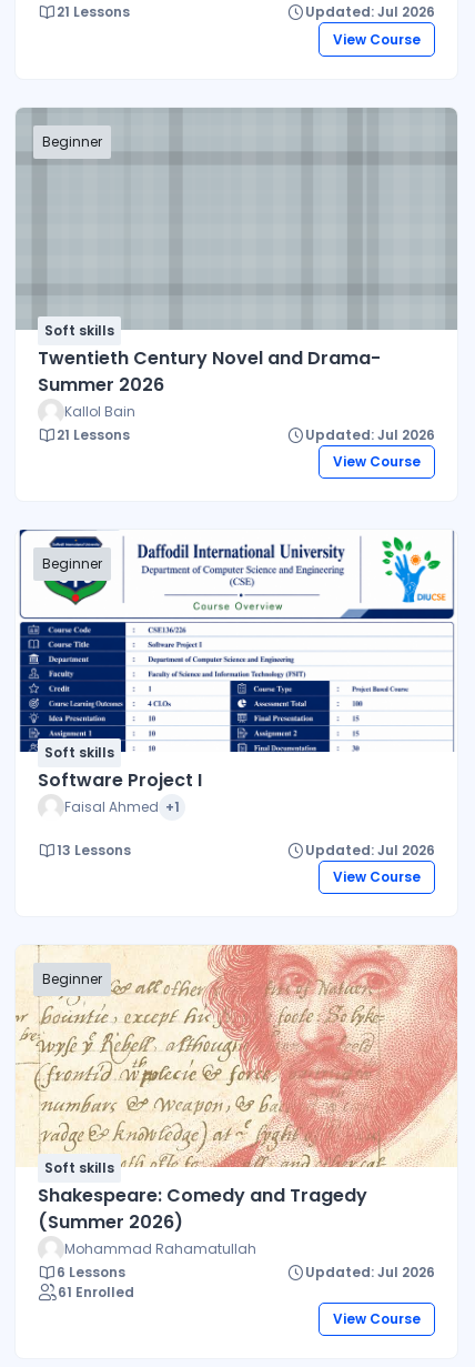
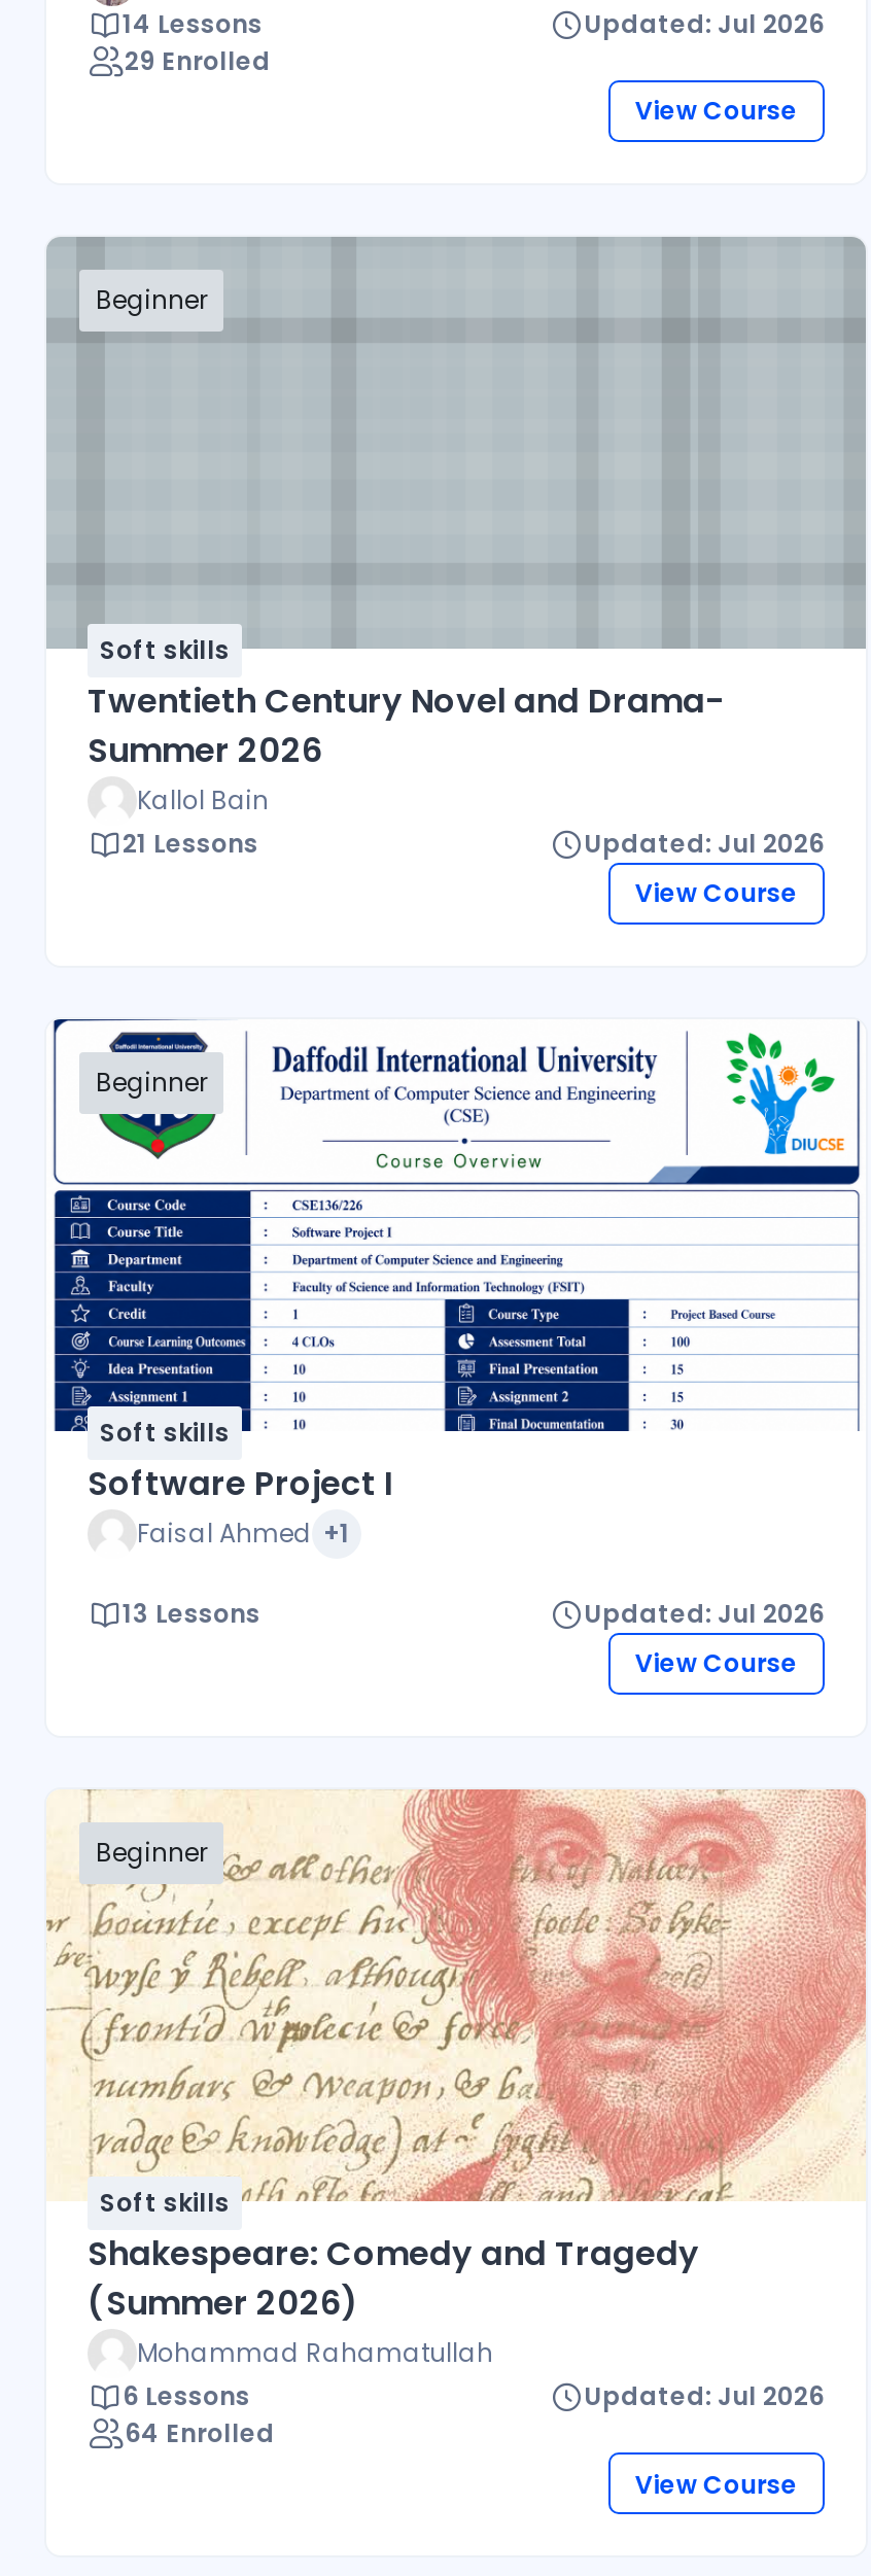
[57,3,130,21] 21 Lessons -> [123,5,263,40] 14 Lessons
none -> [125,42,271,77] 29 Enrolled
[58,1282,134,1301] 61 Enrolled -> [125,2415,275,2450] 64 Enrolled

